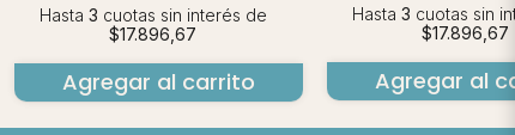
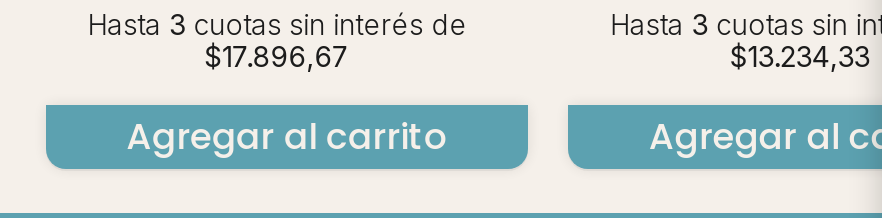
[422,23,509,43] $17.896,67 -> [730,40,870,74] $13.234,33

